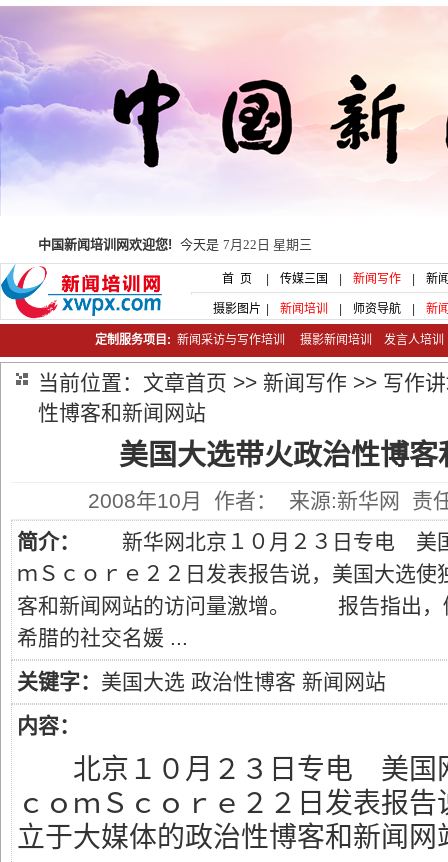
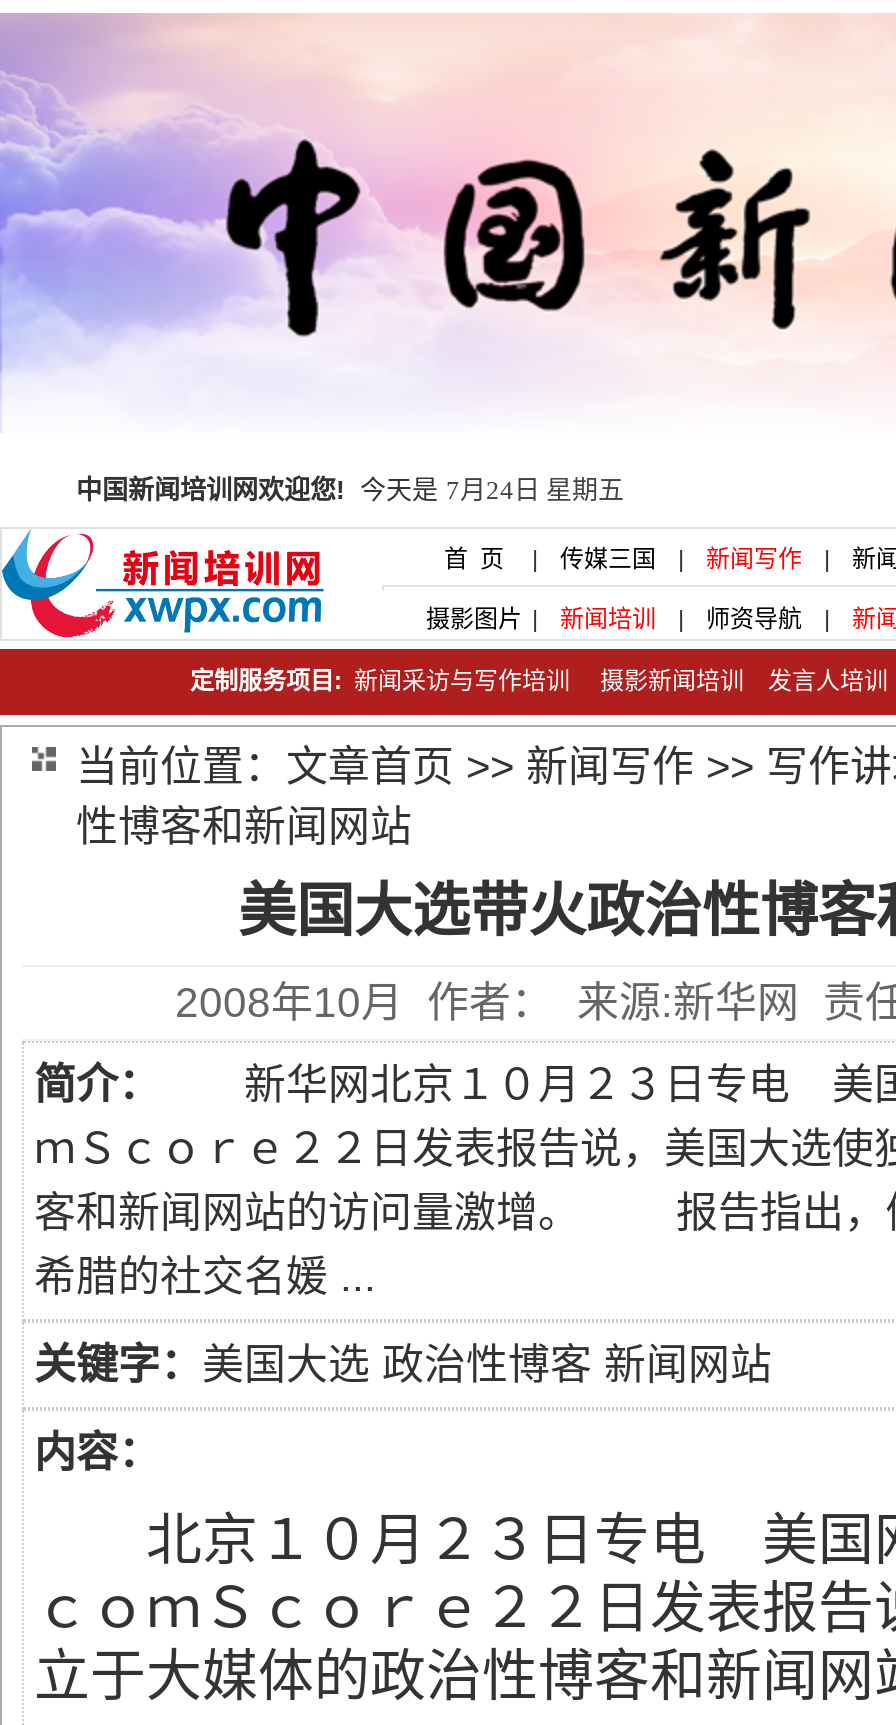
[38,237,312,252] 中国新闻培训网欢迎您!今天是7月22日 星期三 -> [76,475,624,505] 中国新闻培训网欢迎您!今天是7月24日 星期五

